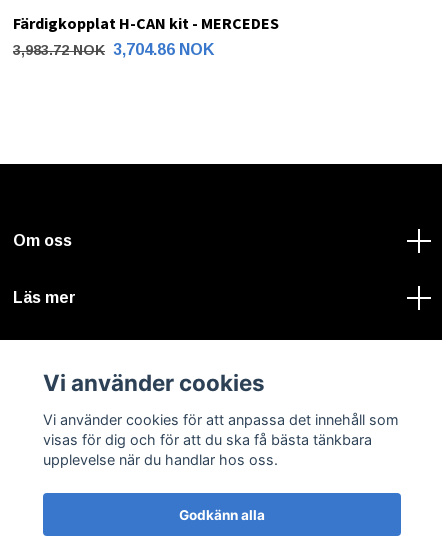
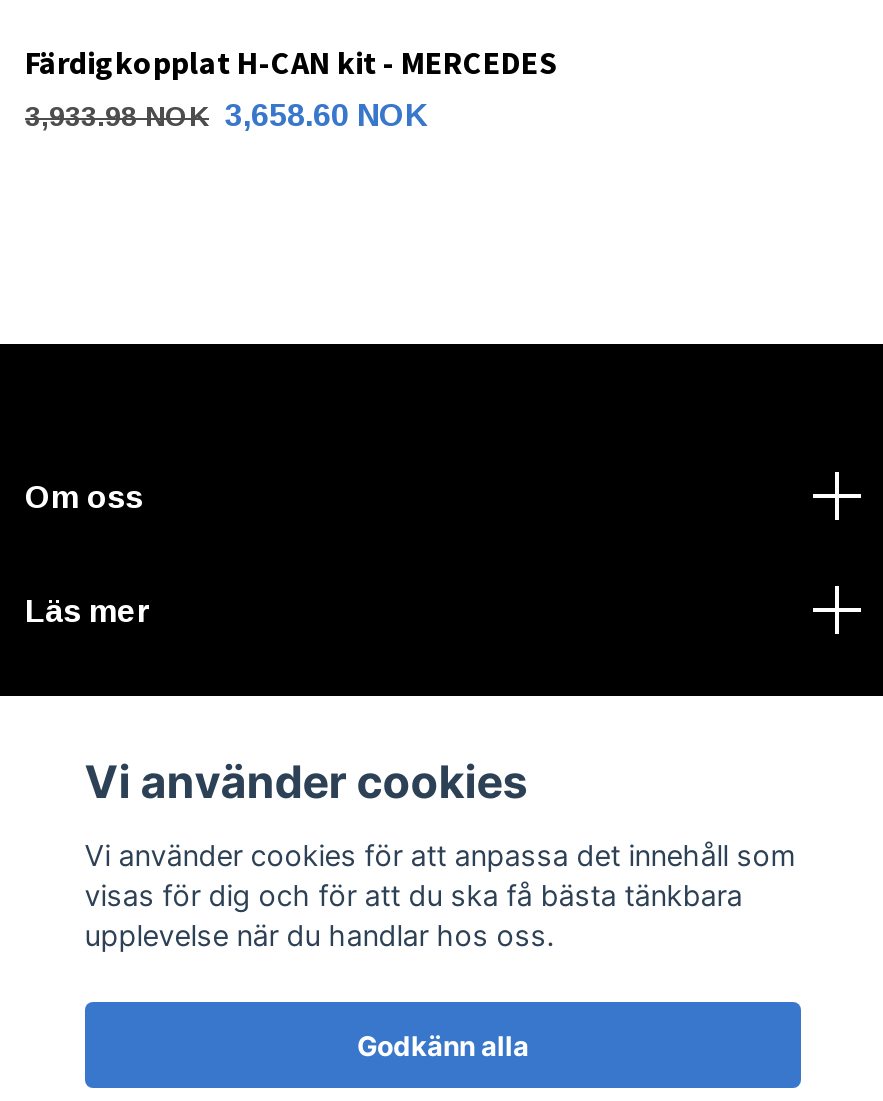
[13,41,214,58] 3,983.72 NOK 3,704.86 NOK -> [25,97,427,131] 3,933.98 NOK 3,658.60 NOK

